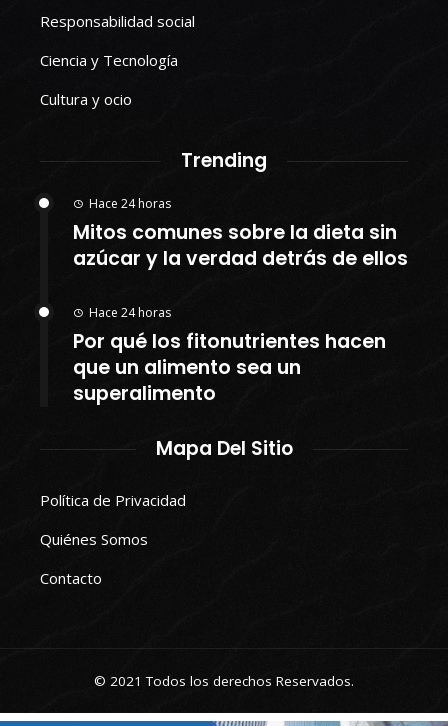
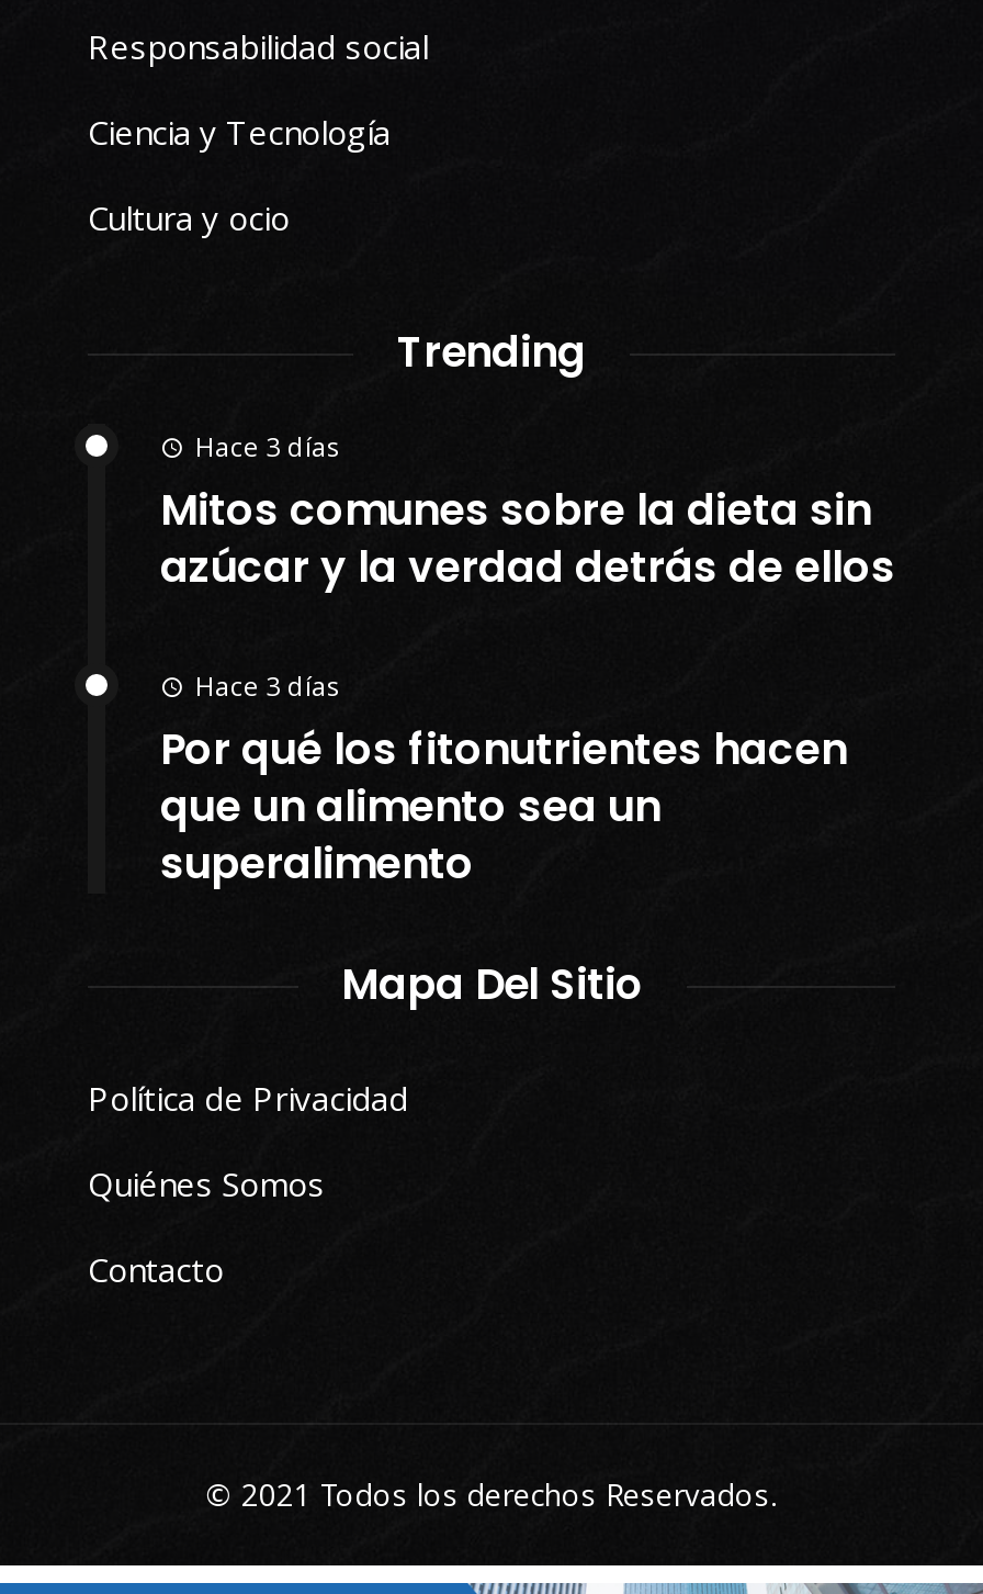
[89,195,171,212] Hace 24 horas -> [195,429,340,467] Hace 3 días
[89,304,171,321] Hace 24 horas -> [195,669,340,706] Hace 3 días

